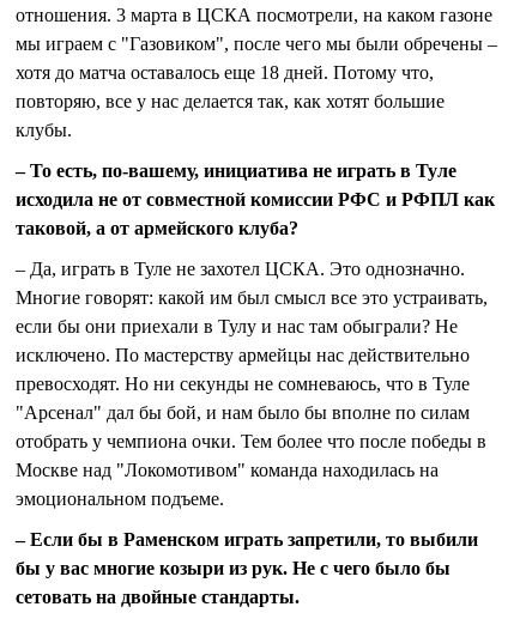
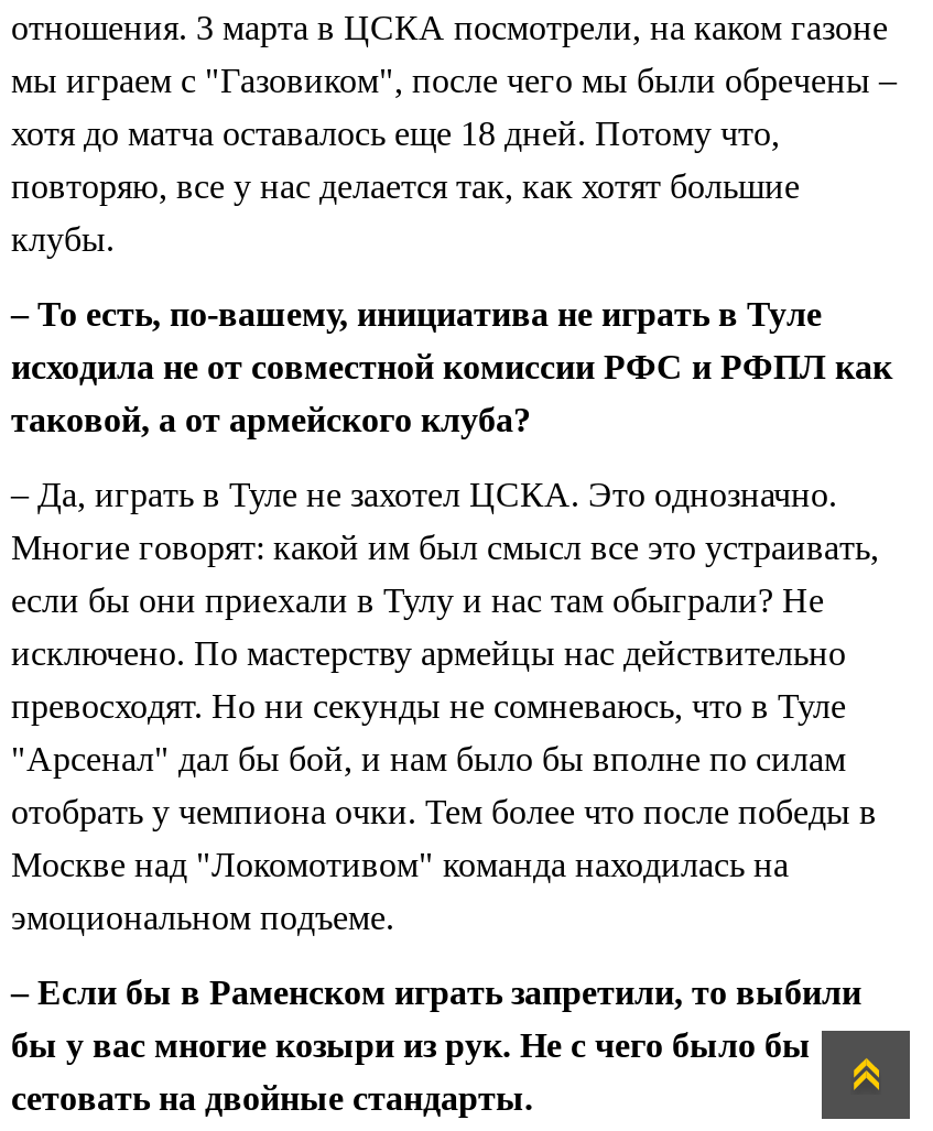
none -> [820,1029,912,1121] [image]

